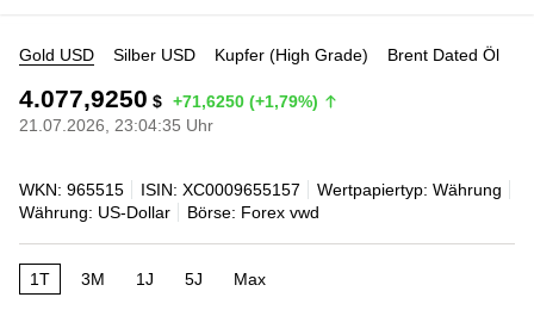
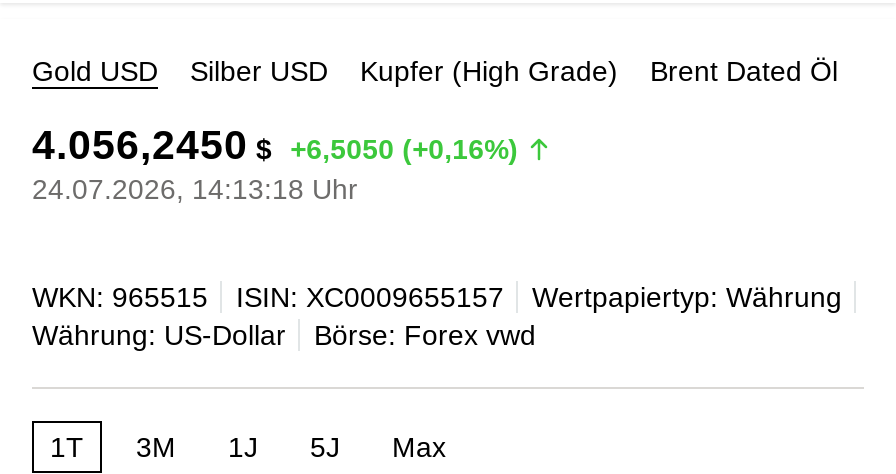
[19,85,318,113] 4.077,9250 $ +71,6250 (+1,79%) -> [32,122,518,168] 4.056,2450 $ +6,5050 (+0,16%)
[19,116,213,135] 21.07.2026, 23:04:35 Uhr -> [32,173,358,205] 24.07.2026, 14:13:18 Uhr

